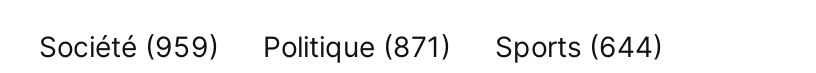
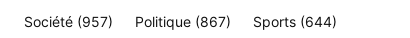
[39,29,219,63] Société (959) -> [24,13,113,30] Société (957)
[263,29,451,63] Politique (871) -> [135,13,231,30] Politique (867)

